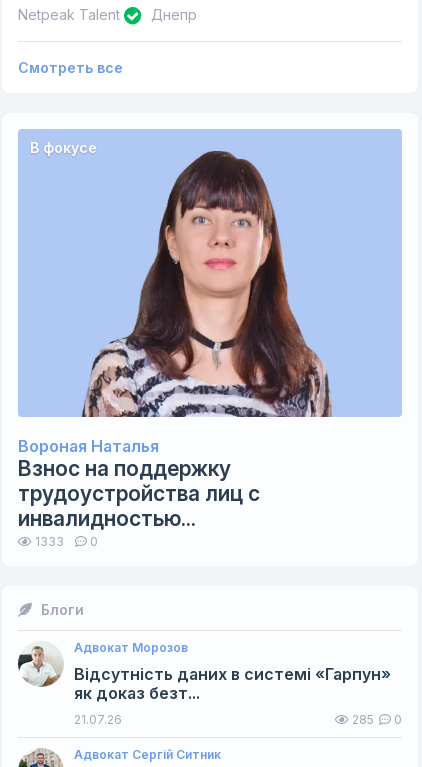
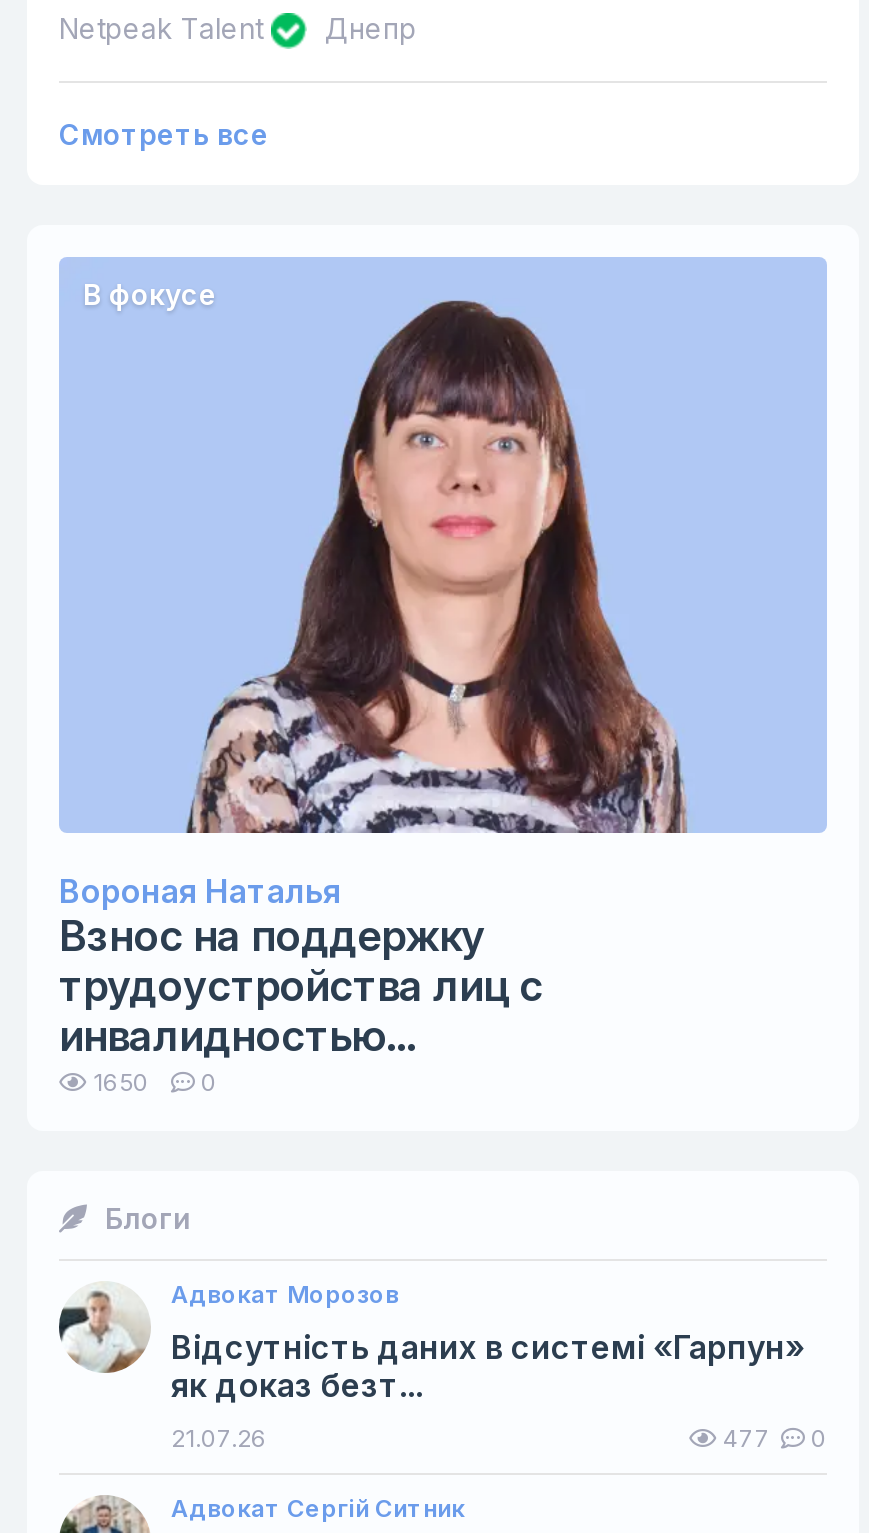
[32,534,98,549] 1333 0 -> [87,1066,217,1096] 1650 0
[349,712,402,727] 285 0 -> [717,1422,827,1452] 477 0

